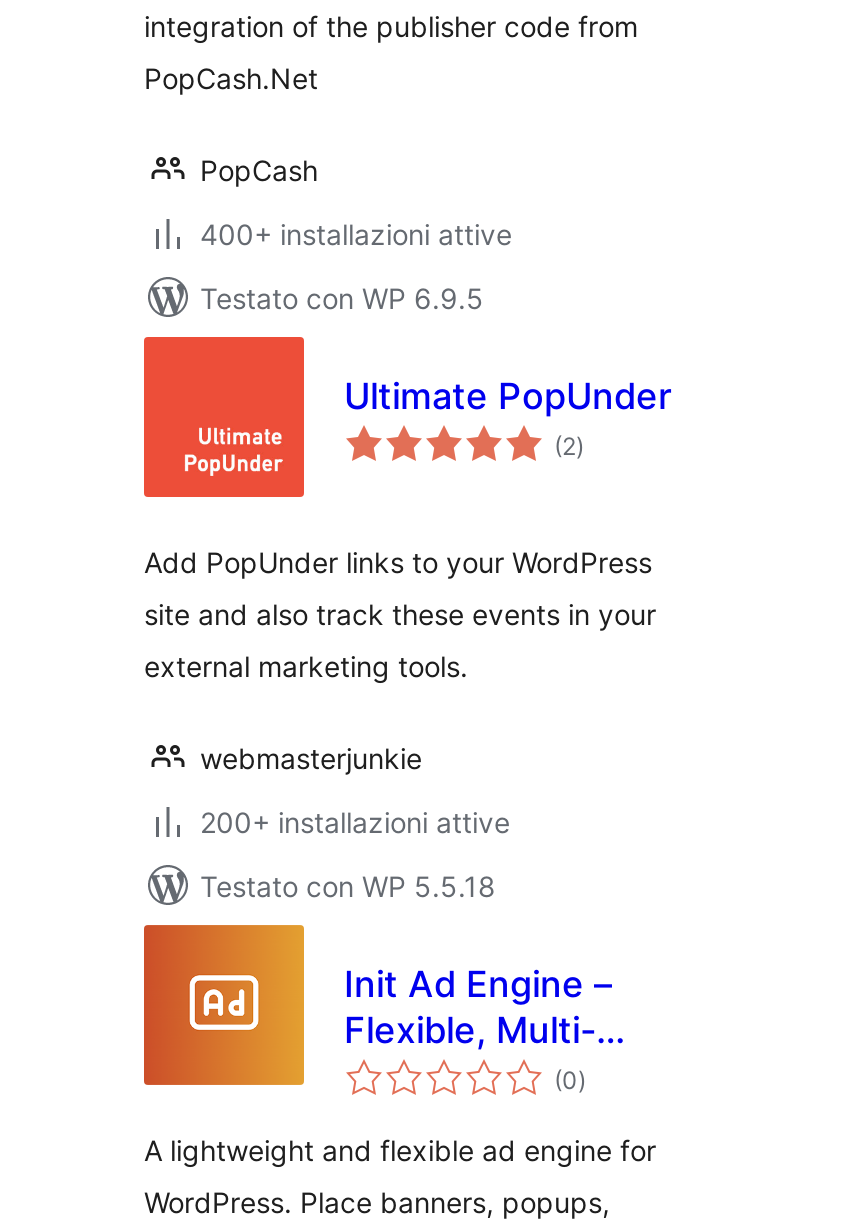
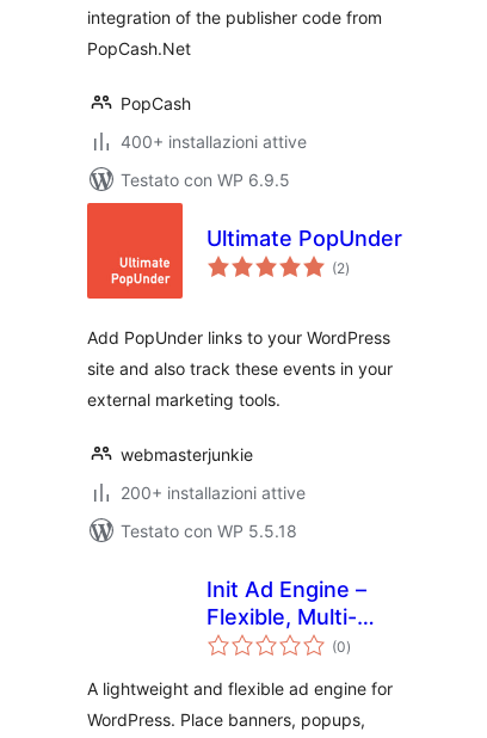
[142,923,306,1087] [image] -> none

